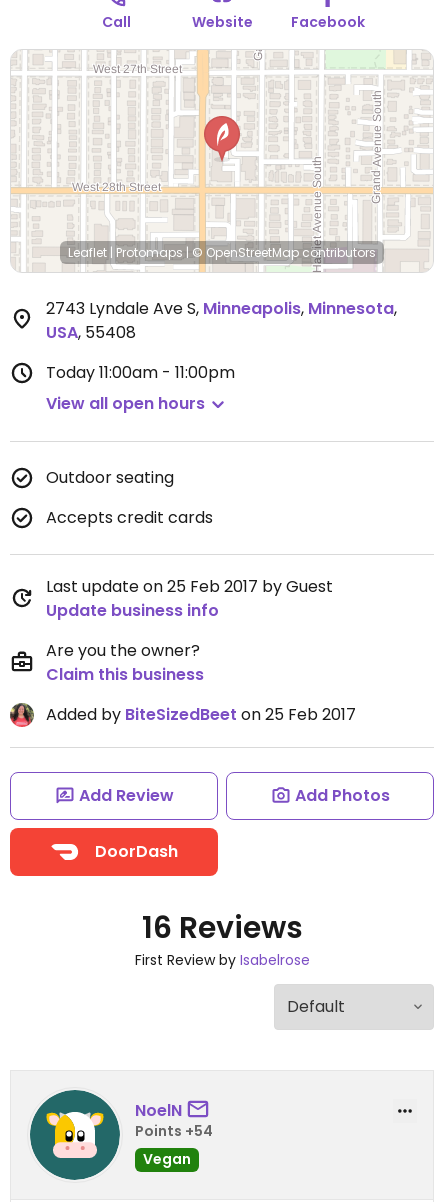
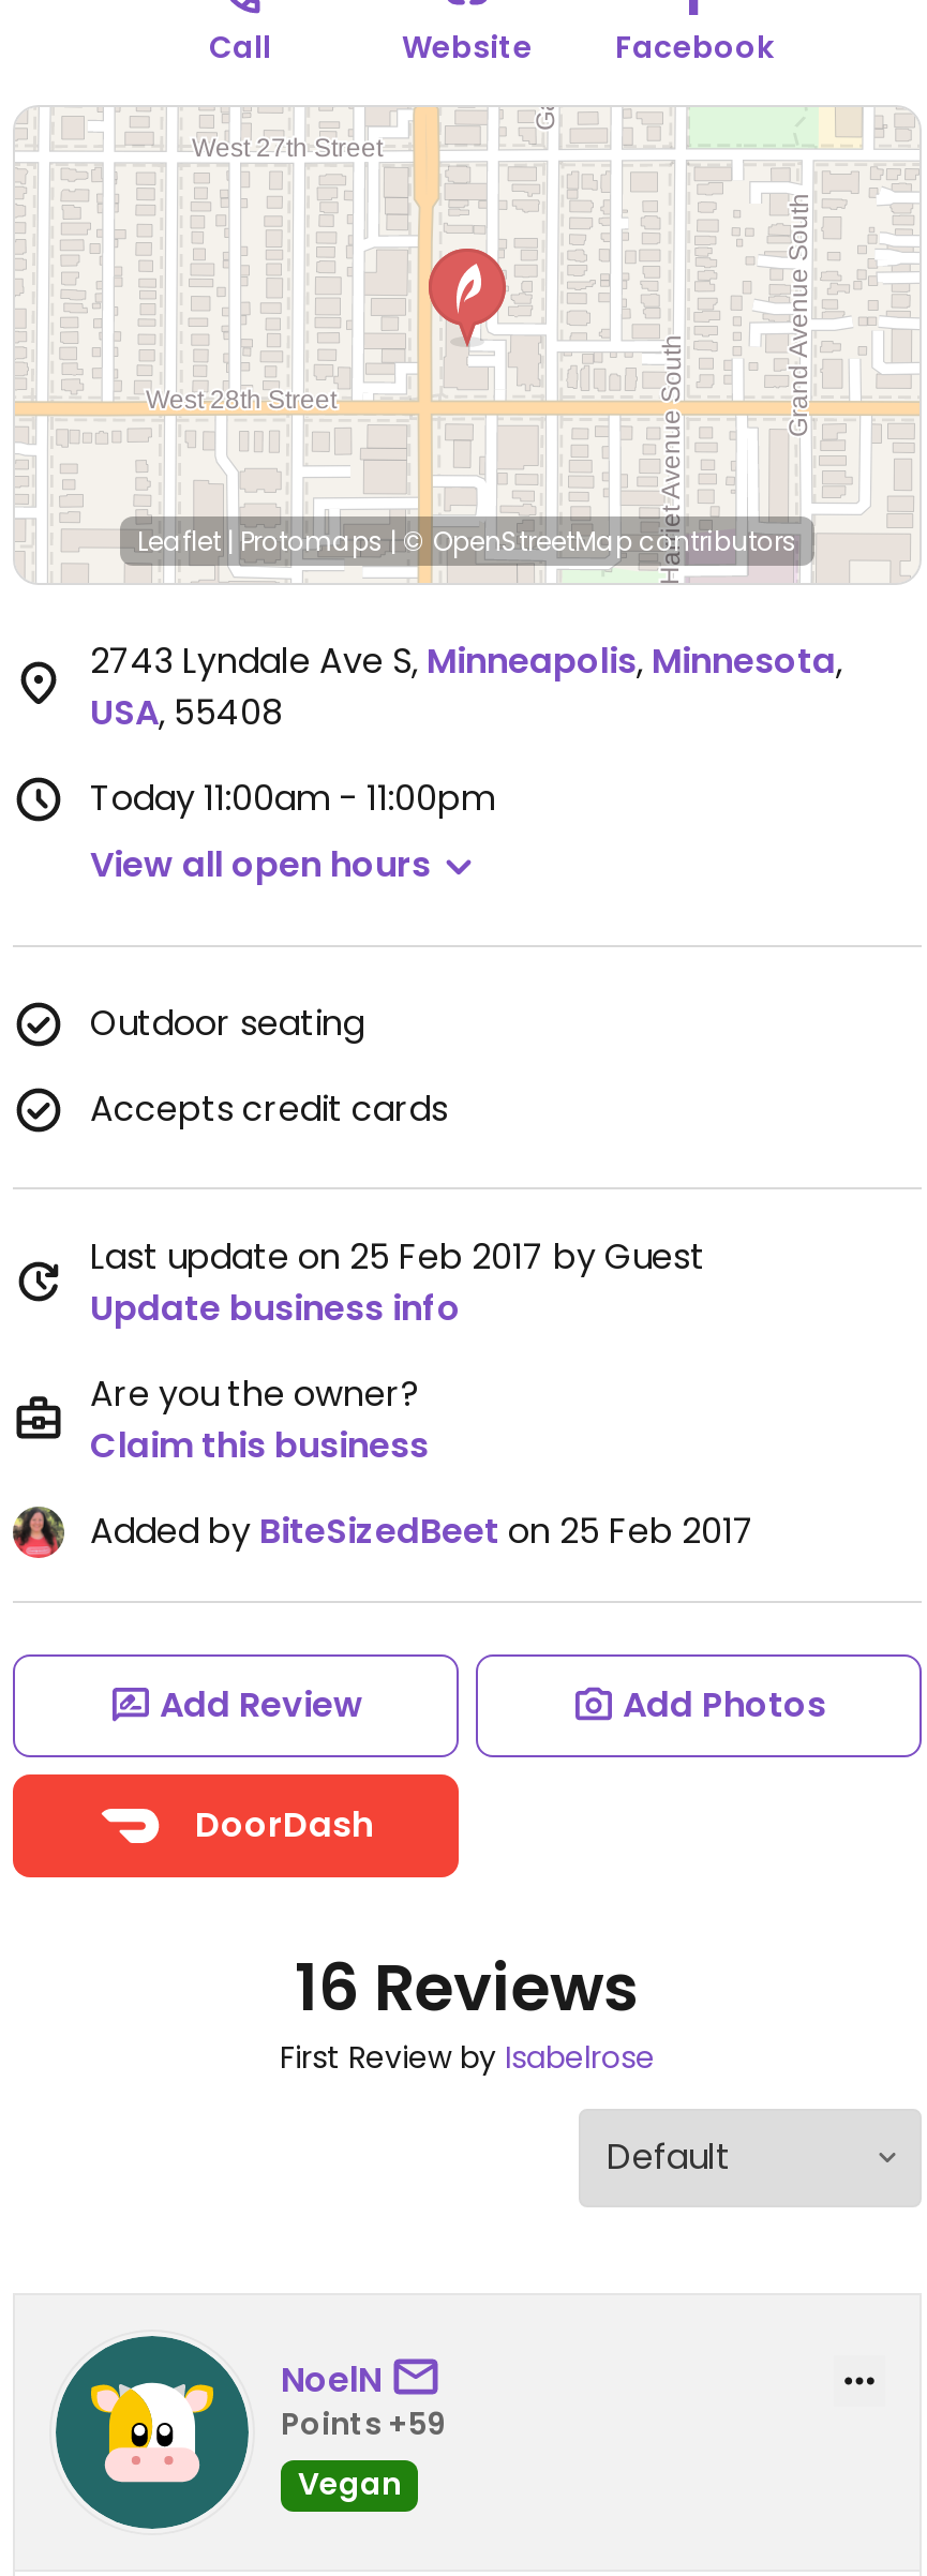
[135,1120,213,1140] Points +54 -> [281,2401,446,2444] Points +59

